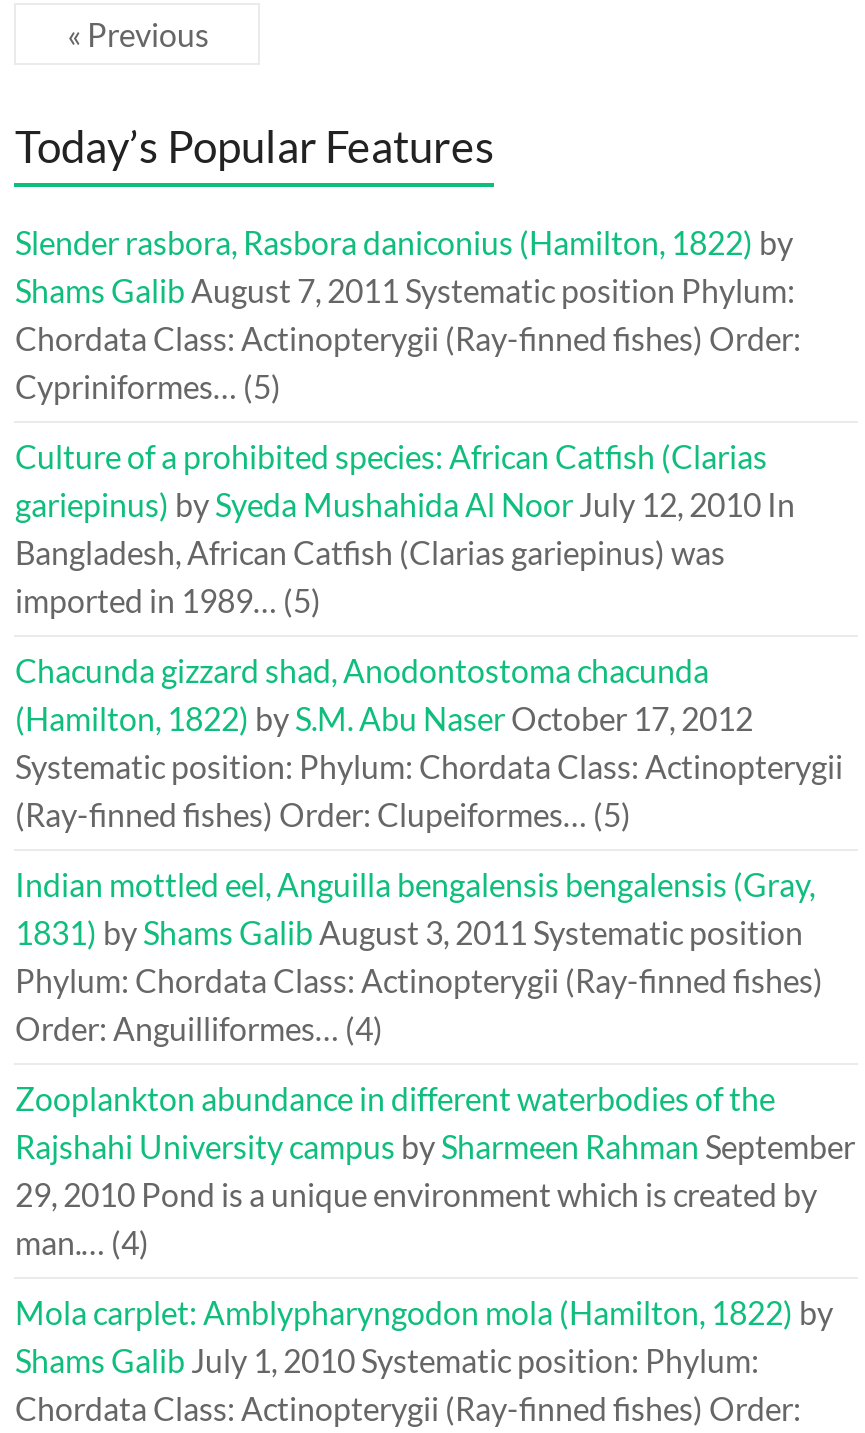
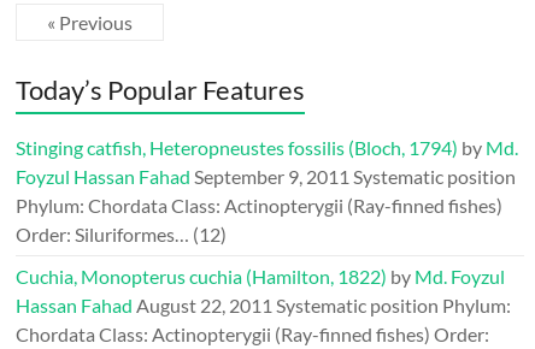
[15,223,843,951] Slender rasbora, Rasbora daniconius (Hamilton, 1822) by | Shams Galib August 7, 2011 Systematic position Phylum: | Chordata Class: Actinopterygii (Ray-finned fishes) Order: | Cypriniformes… (5) | Culture of a prohibited species: African Catfish (Clarias | gariepinus) by Syeda Mushahida Al Noor July 12, 2010 In | Bangladesh, African Catfish (Clarias gariepinus) was | imported in 1989… (5) | Chacunda gizzard shad, Anodontostoma chacunda | (Hamilton, 1822) by S.M. Abu Naser October 17, 2012 | Systematic position: Phylum: Chordata Class: Actinopterygii | (Ray-finned fishes) Order: Clupeiformes… (5) | Indian mottled eel, Anguilla bengalensis bengalensis (Gray, | 1831) by Shams Galib August 3, 2011 Systematic position -> [16,136,519,188] Stinging catfish, Heteropneustes fossilis (Bloch, 1794) by Md. | Foyzul Hassan Fahad September 9, 2011 Systematic position
[15,1009,855,1379] Order: Anguilliformes… (4) | Zooplankton abundance in different waterbodies of the | Rajshahi University campus by Sharmeen Rahman September | 29, 2010 Pond is a unique environment which is created by | man.… (4) | Mola carplet: Amblypharyngodon mola (Hamilton, 1822) by | Shams Galib July 1, 2010 Systematic position: Phylum: -> [16,223,511,317] Order: Siluriformes… (12) | Cuchia, Monopterus cuchia (Hamilton, 1822) by Md. Foyzul | Hassan Fahad August 22, 2011 Systematic position Phylum:

